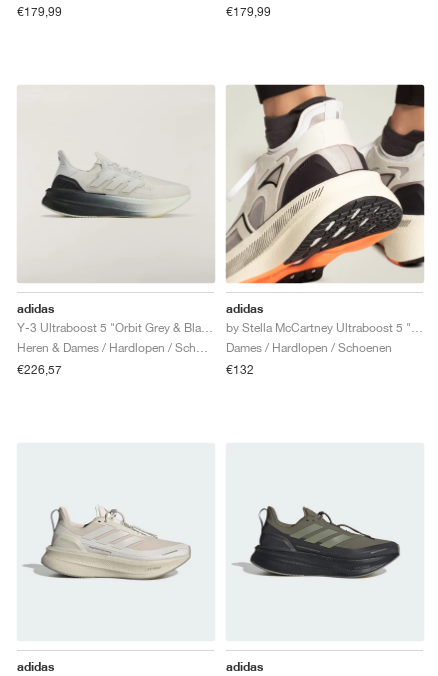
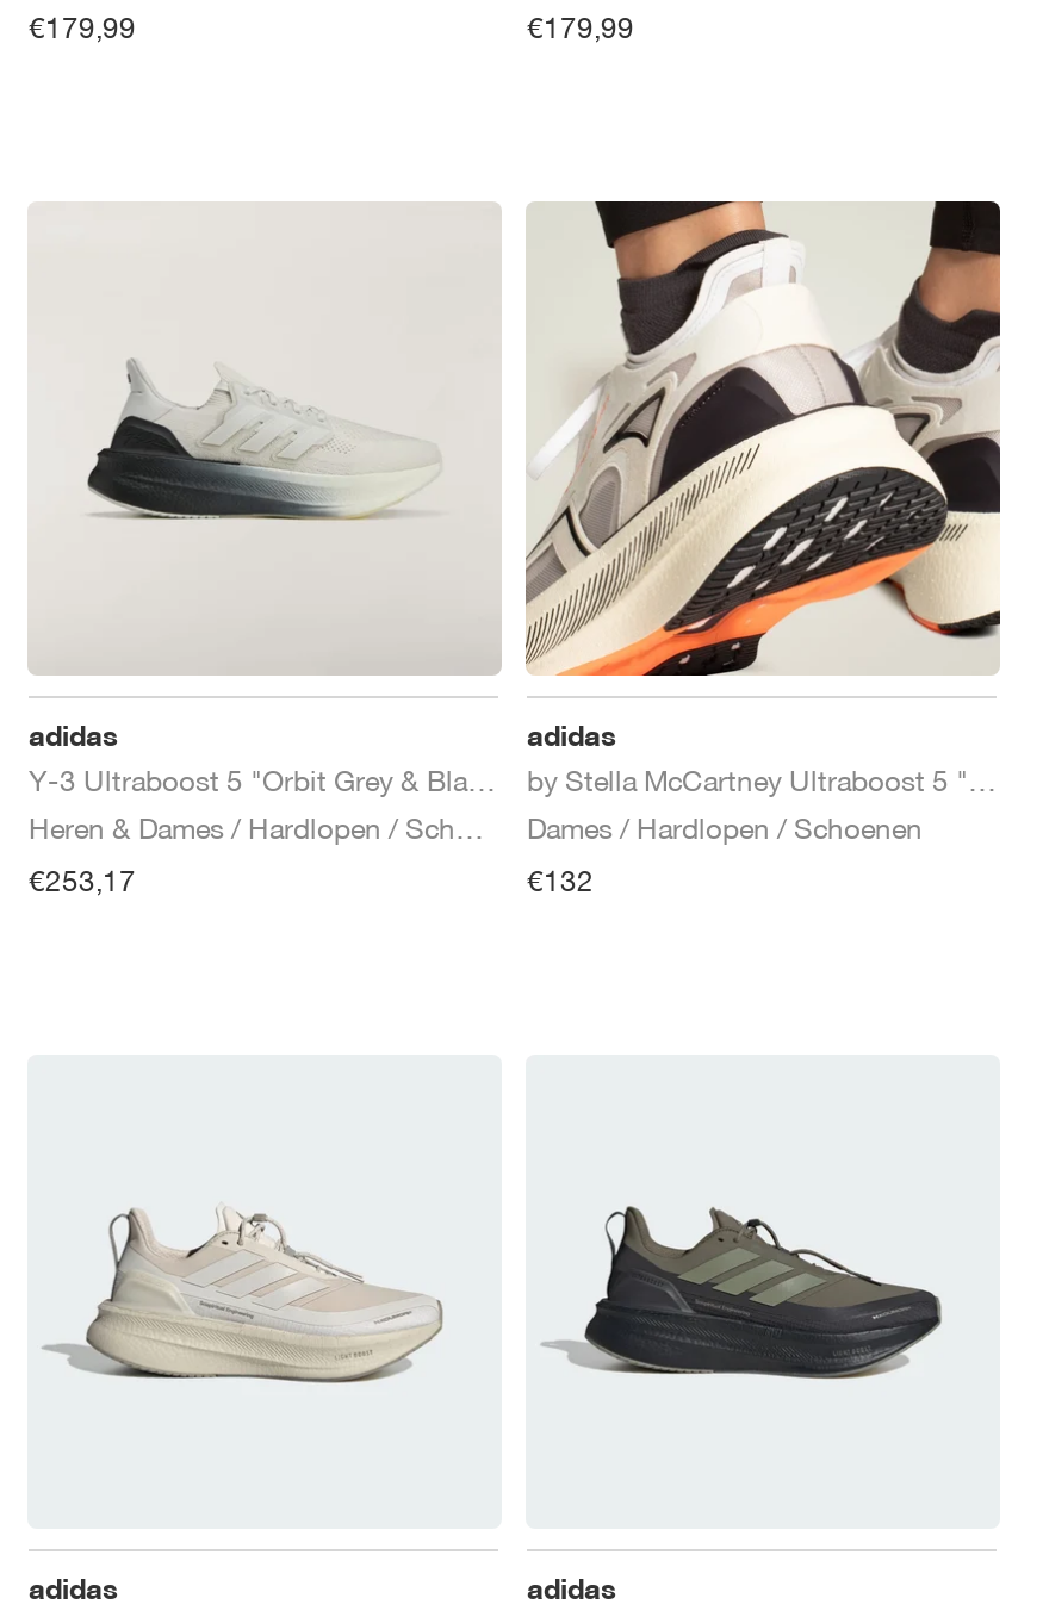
[17,361,62,376] €226,57 -> [29,862,136,897] €253,17

